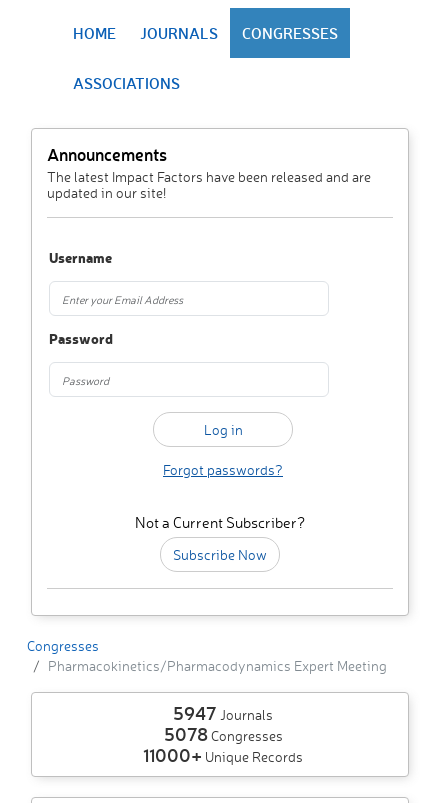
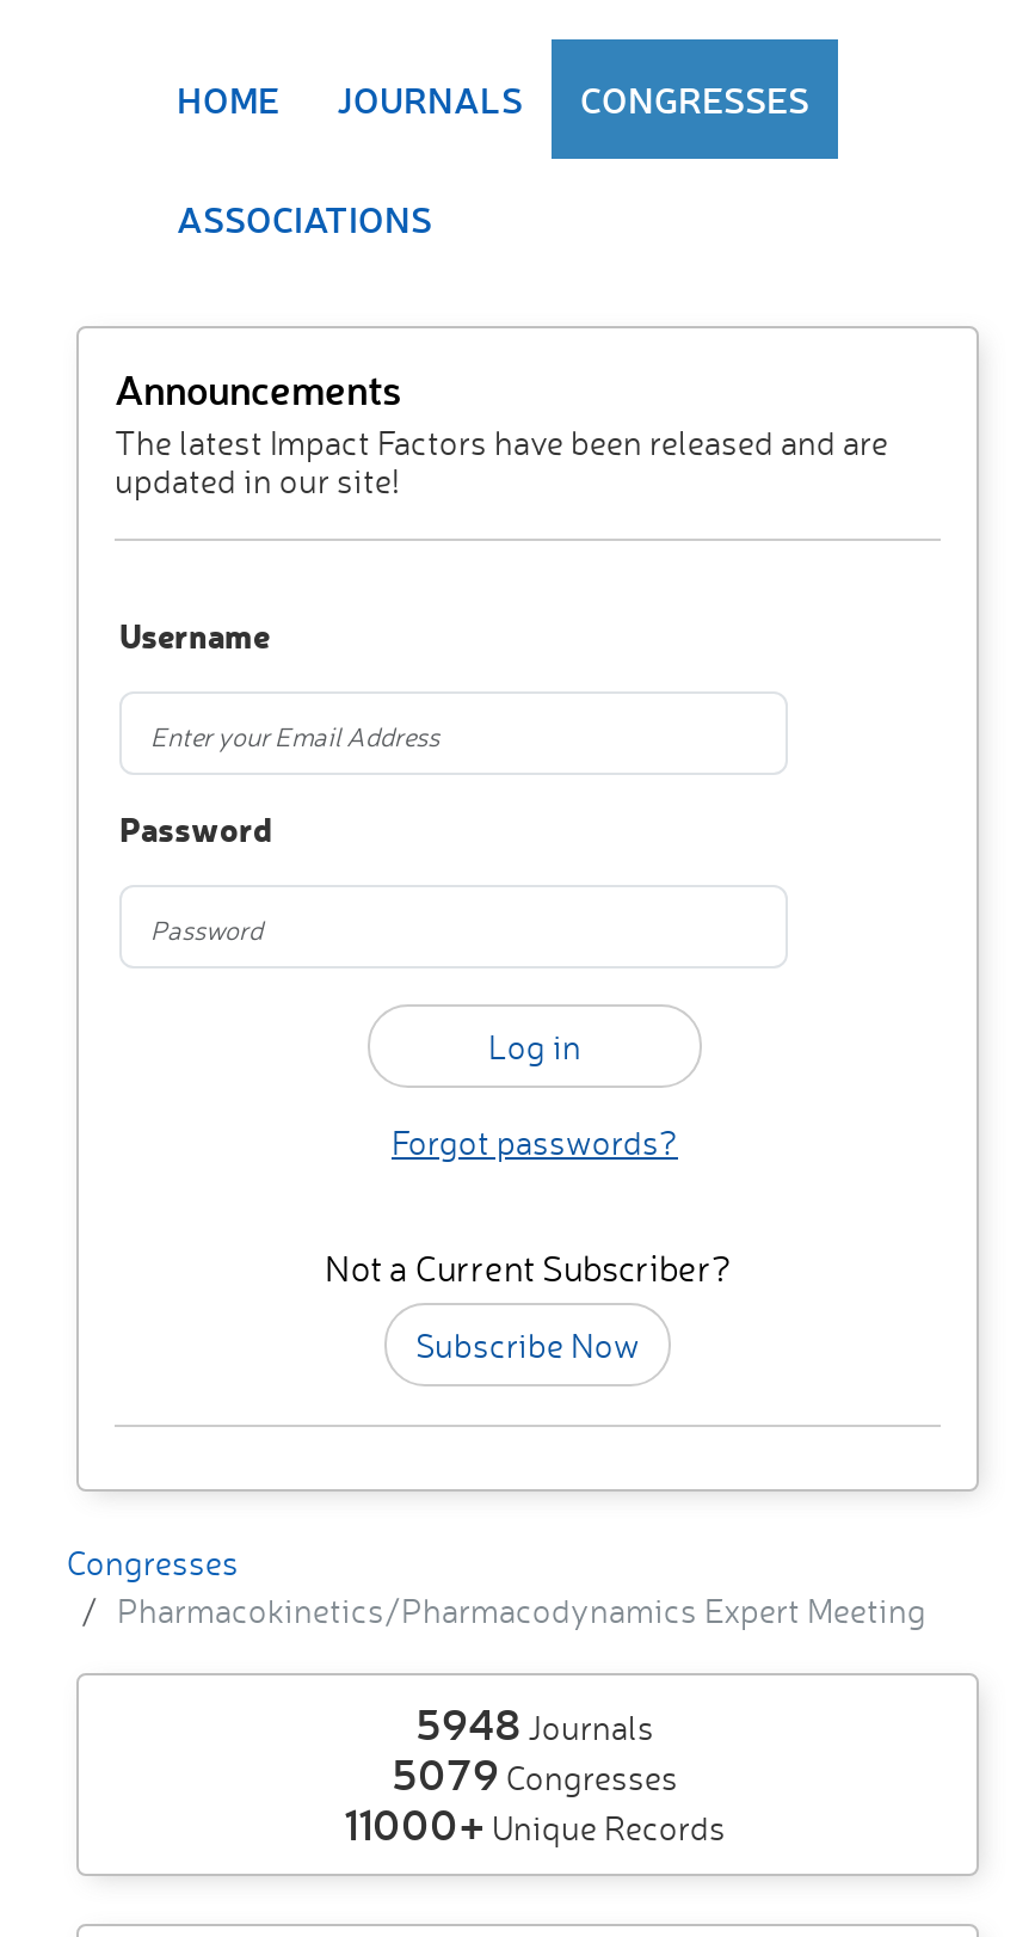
[173,701,273,725] 5947Journals -> [415,1695,654,1753] 5948Journals
[163,722,282,746] 5078 Congresses -> [392,1745,678,1803] 5079 Congresses

